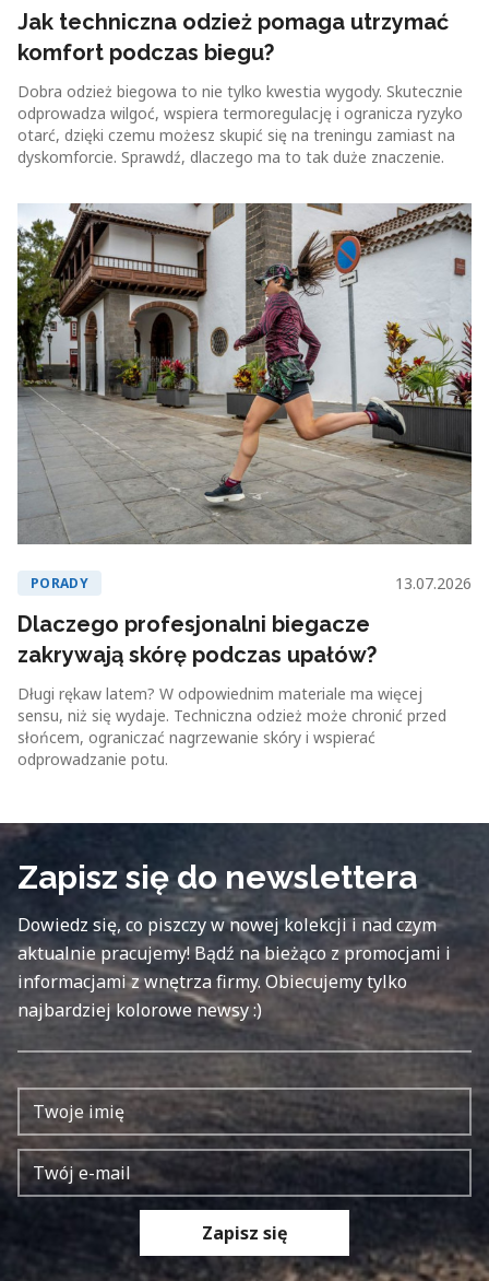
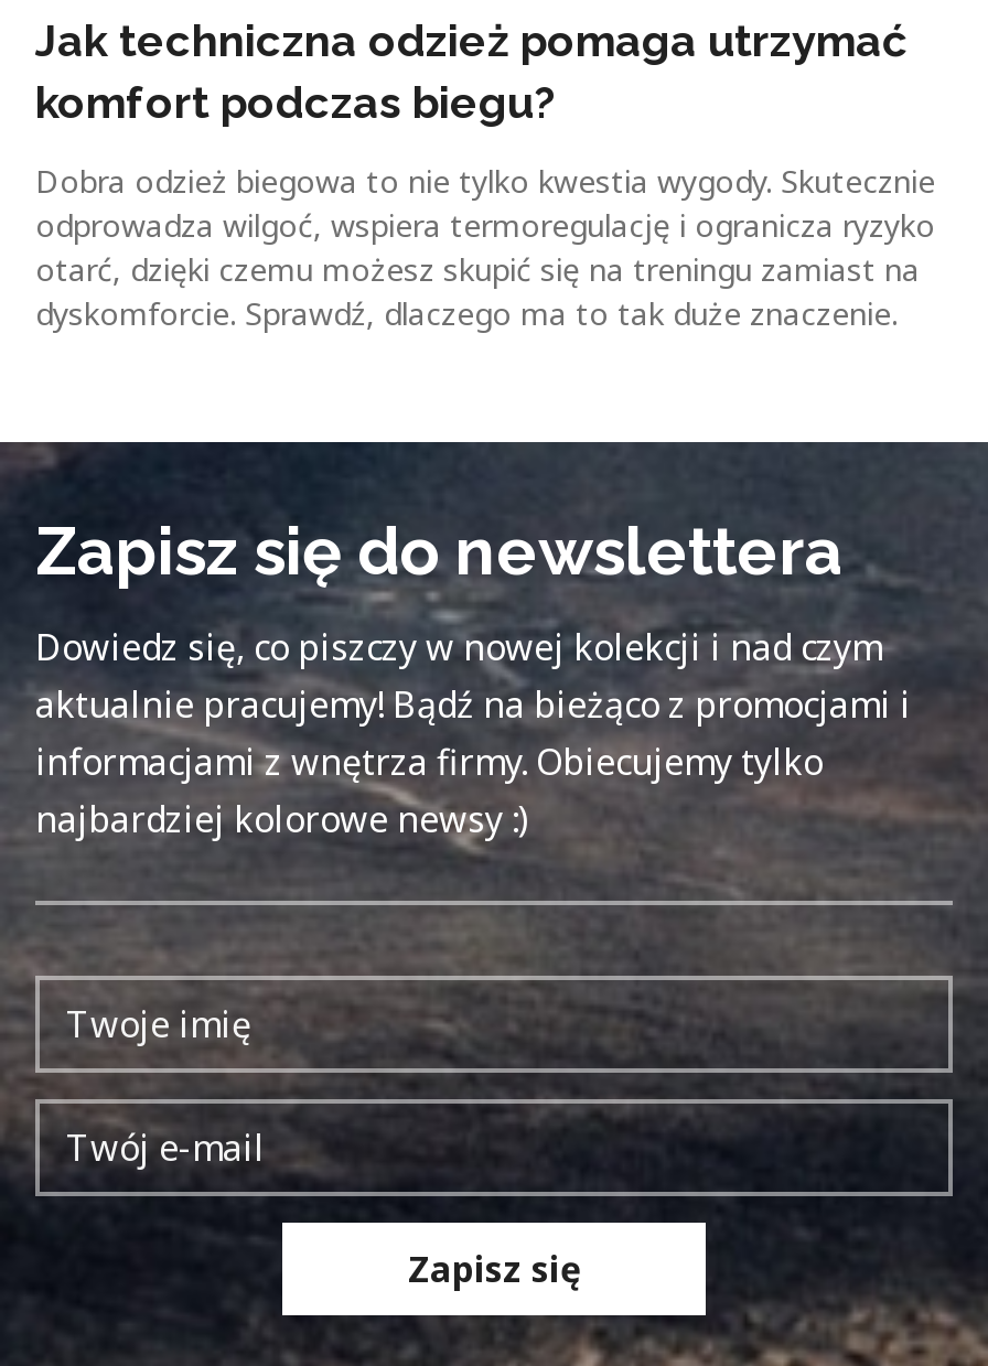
[16,202,473,769] [image] | PORADY | 13.07.2026 | Dlaczego profesjonalni biegacze | zakrywają skórę podczas upałów? | Długi rękaw latem? W odpowiednim materiale ma więcej | sensu, niż się wydaje. Techniczna odzież może chronić przed | słońcem, ograniczać nagrzewanie skóry i wspierać | odprowadzanie potu. -> none

